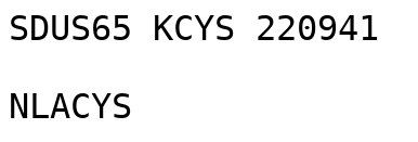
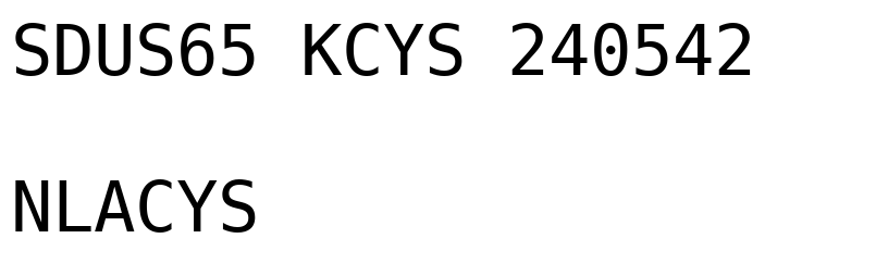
[9,9,379,48] SDUS65 KCYS 220941 -> [11,12,755,90] SDUS65 KCYS 240542

